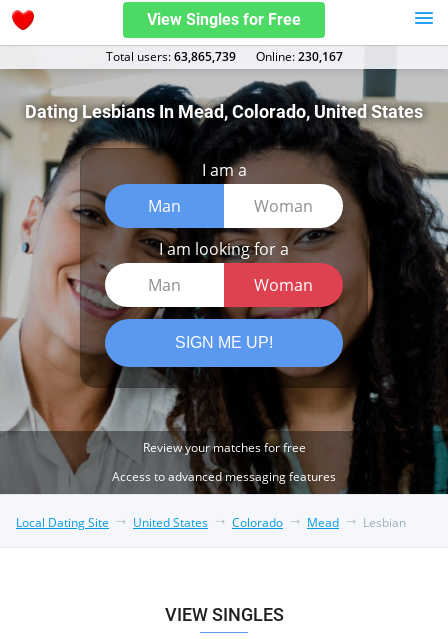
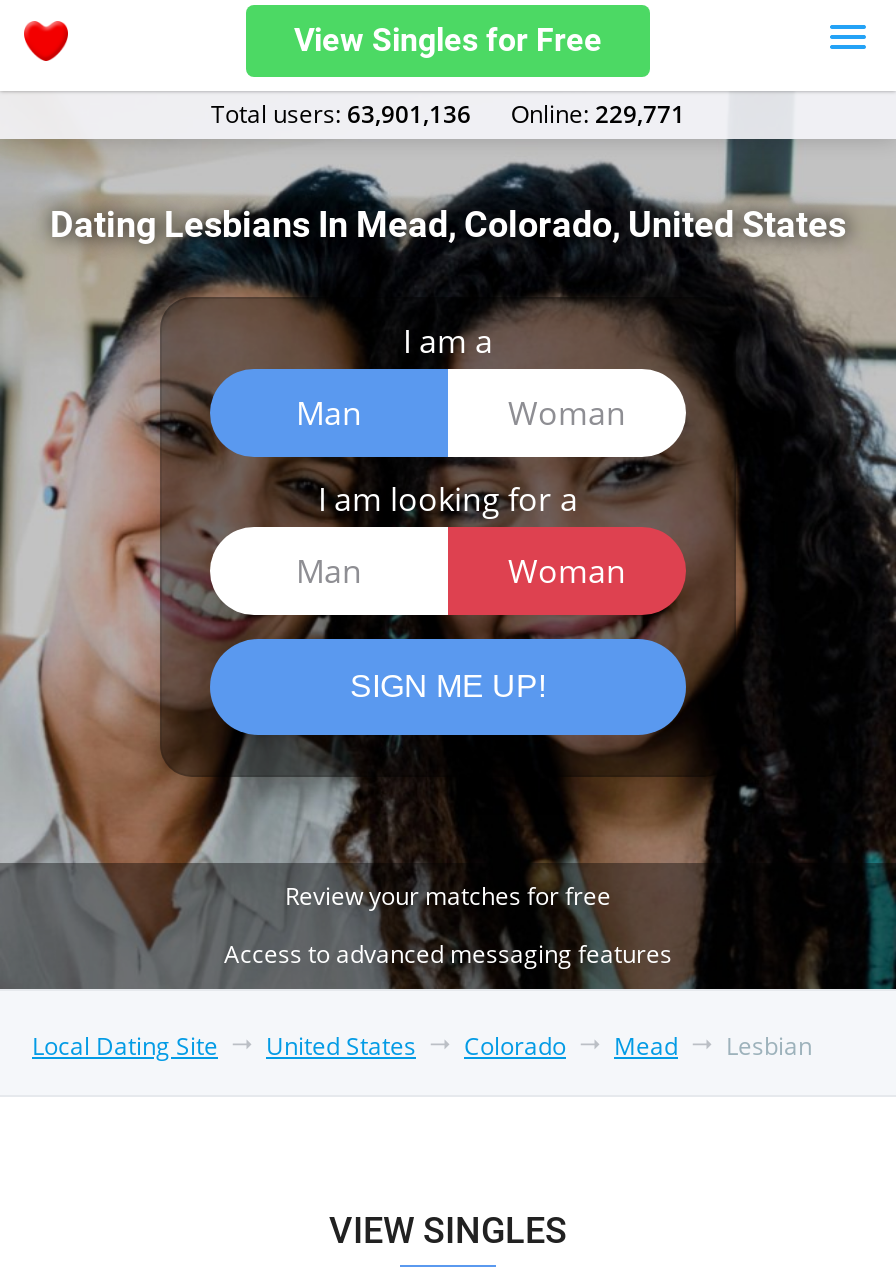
[105,48,235,65] Total users: 63,865,739 -> [211,97,471,131] Total users: 63,901,136
[255,48,342,65] Оnline: 230,167 -> [511,97,685,131] Оnline: 229,771

